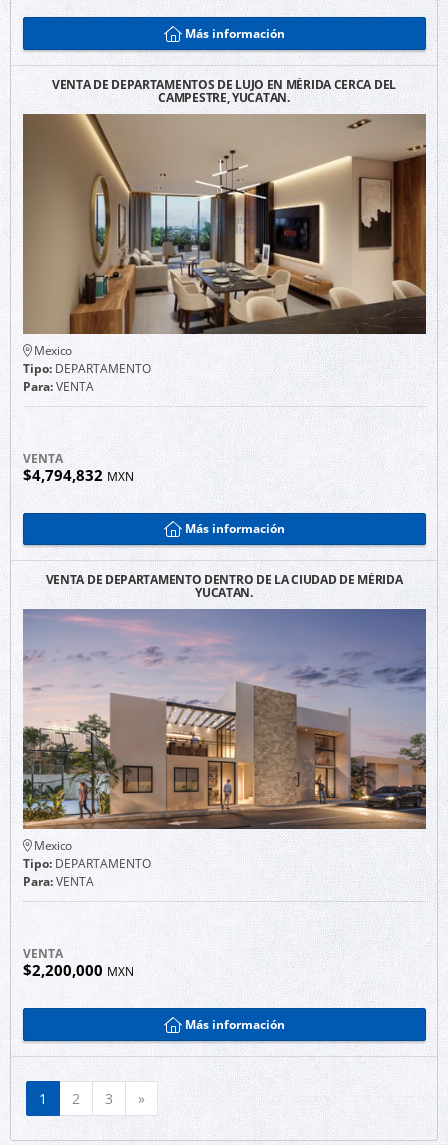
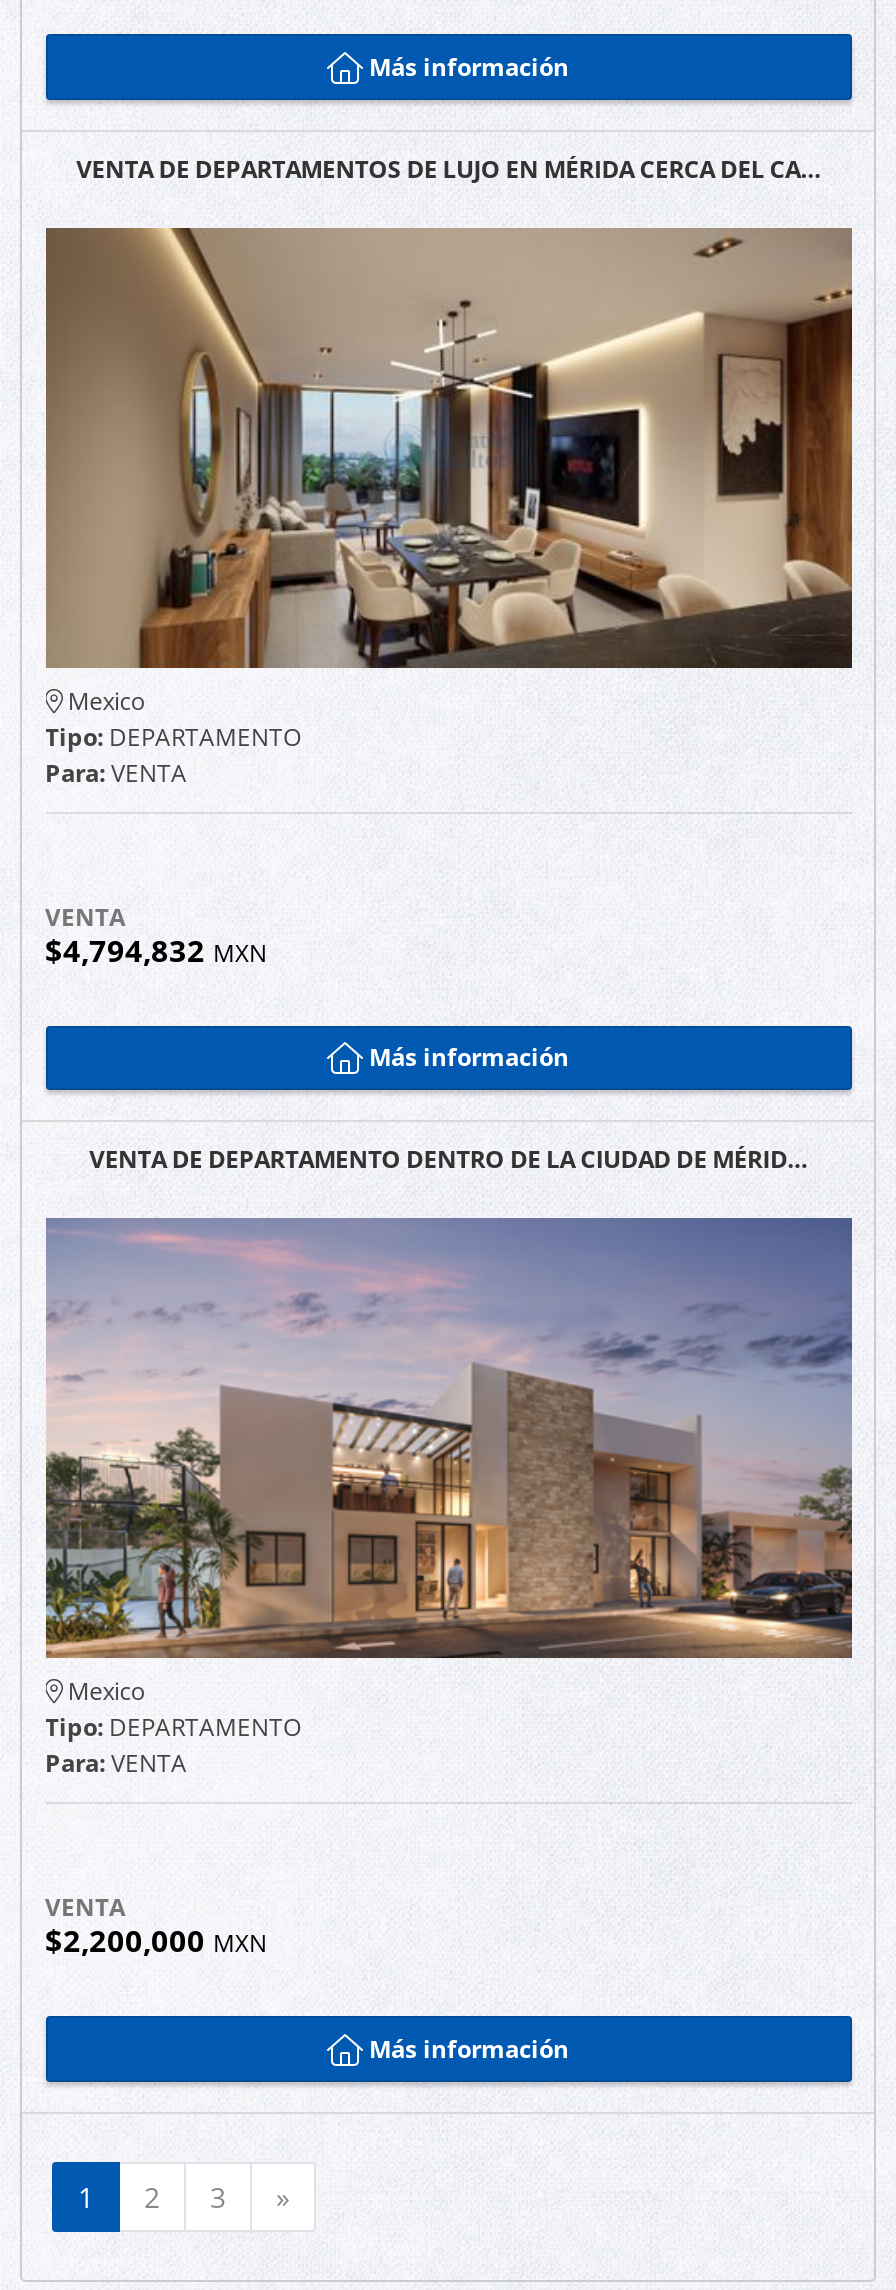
[52,76,396,106] VENTA DE DEPARTAMENTOS DE LUJO EN MÉRIDA CERCA DEL | CAMPESTRE, YUCATAN. -> [76,151,820,185] VENTA DE DEPARTAMENTOS DE LUJO EN MÉRIDA CERCA DEL CA…
[46,571,402,601] VENTA DE DEPARTAMENTO DENTRO DE LA CIUDAD DE MÉRIDA | YUCATAN. -> [89,1143,807,1177] VENTA DE DEPARTAMENTO DENTRO DE LA CIUDAD DE MÉRID…

